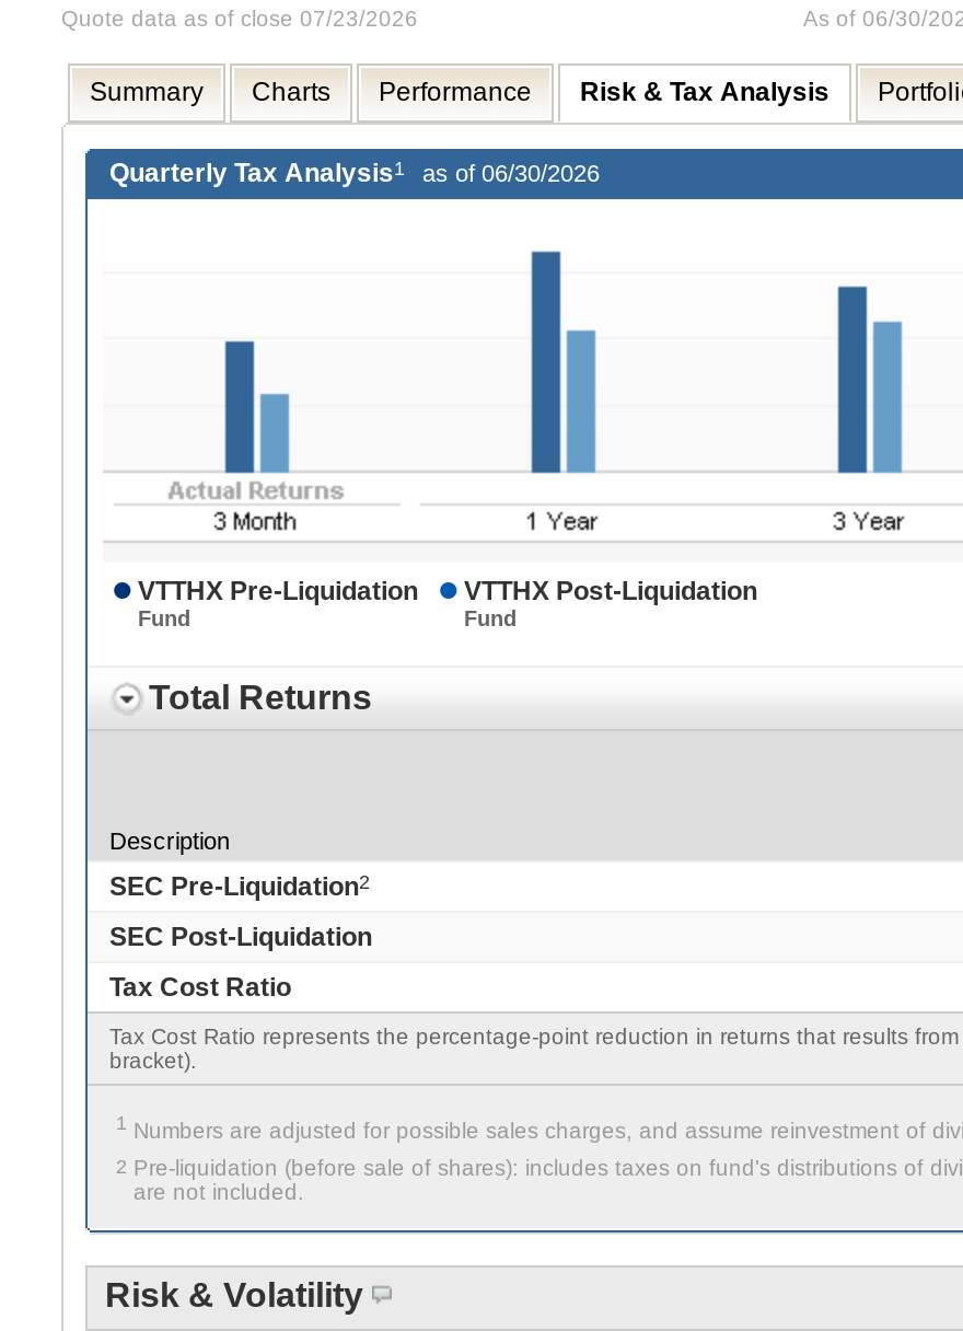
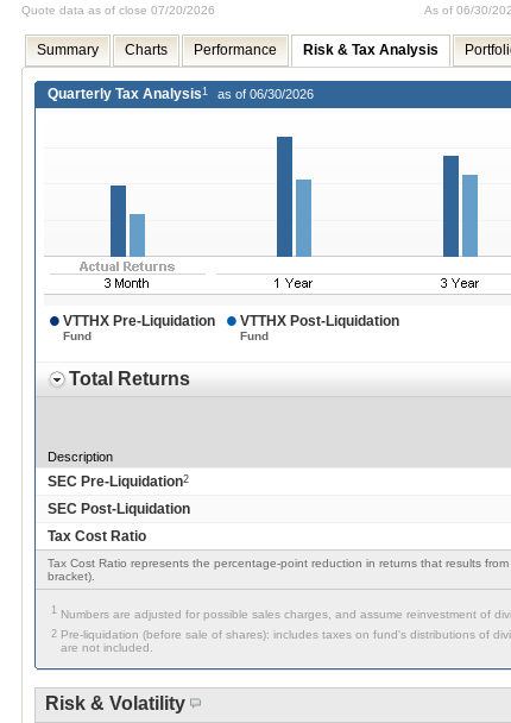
[61,7,418,31] Quote data as of close 07/23/2026 -> [21,4,215,17] Quote data as of close 07/20/2026

